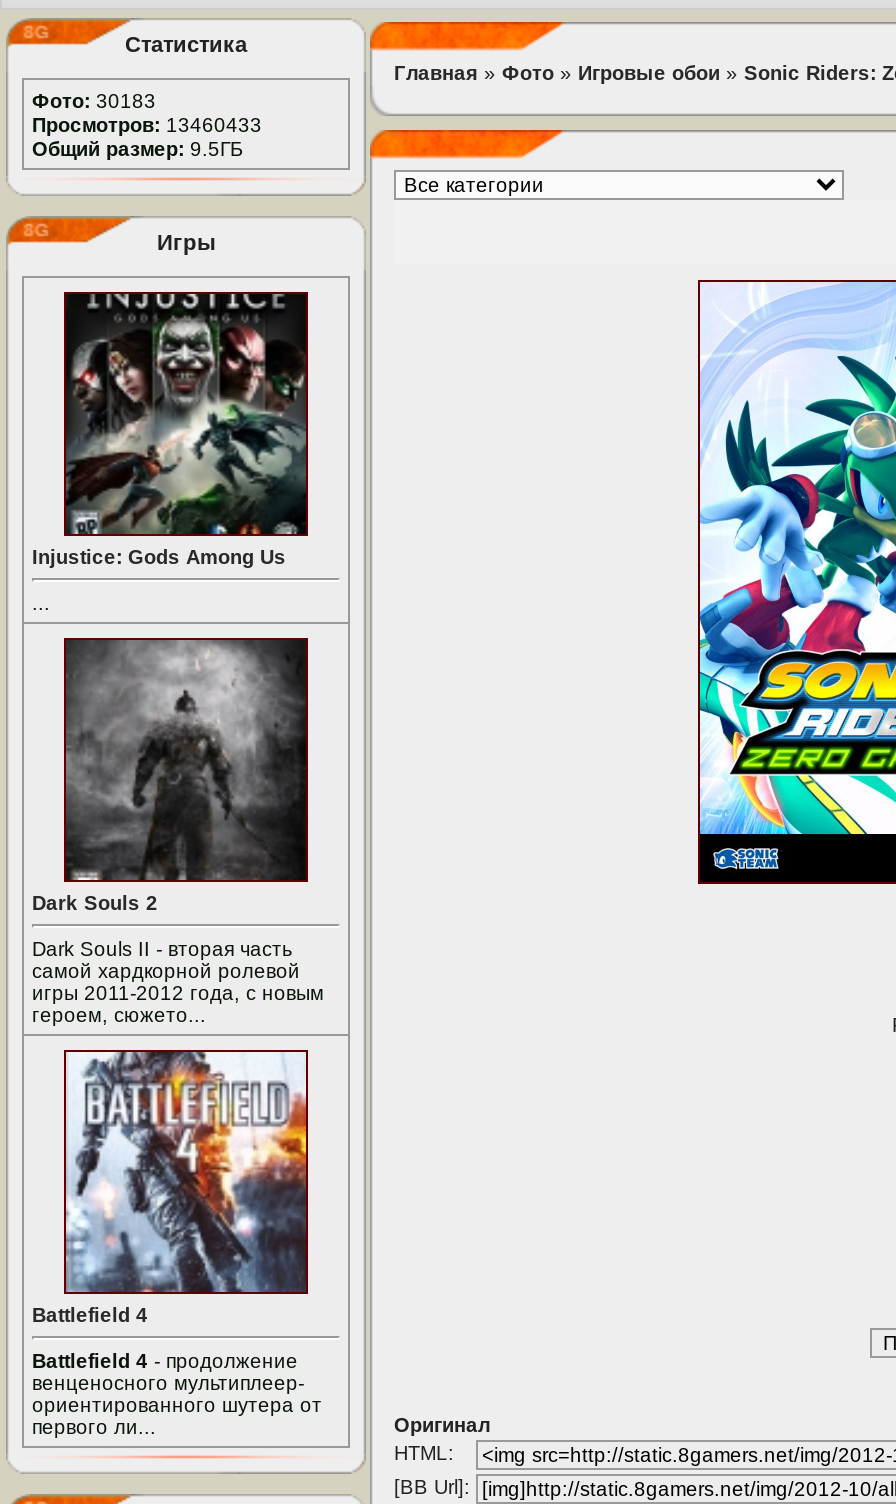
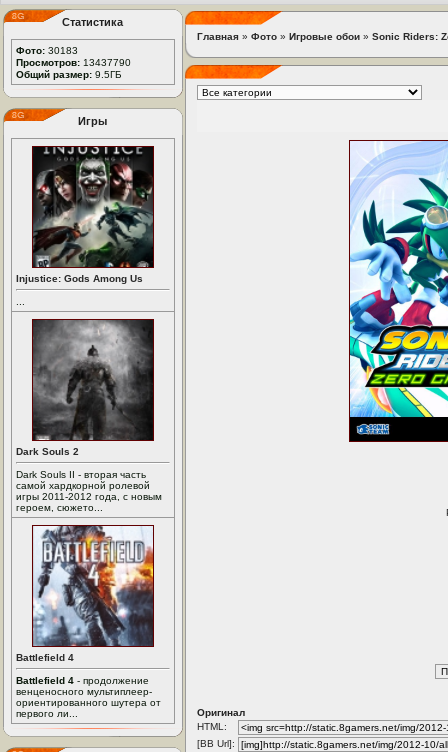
[32,114,262,136] Просмотров: 13460433 -> [16,57,131,68] Просмотров: 13437790

